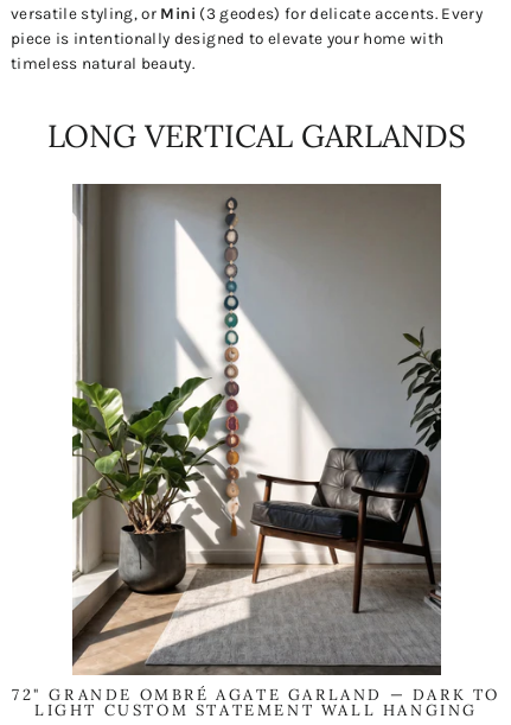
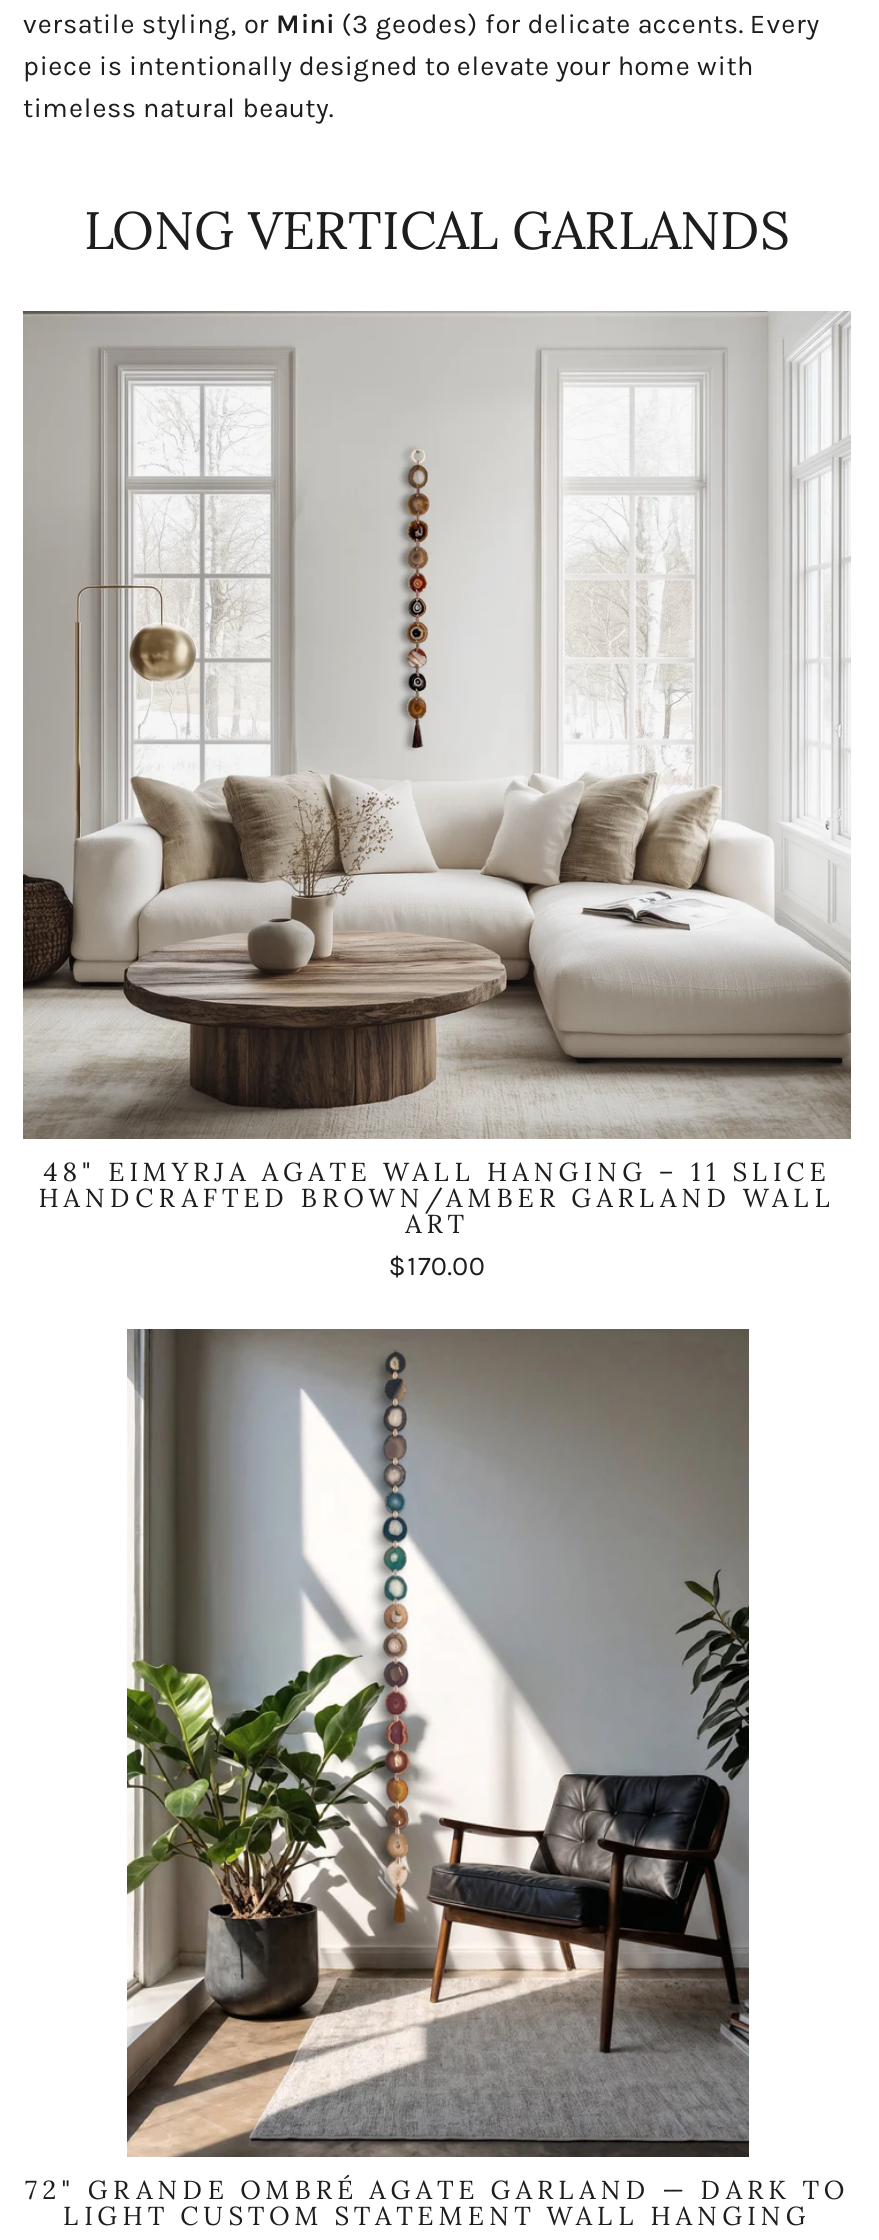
none -> [21,308,853,1280] [image] | 48" EIMYRJA AGATE WALL HANGING – 11 SLICE | HANDCRAFTED BROWN/AMBER GARLAND WALL | ART | $170.00

